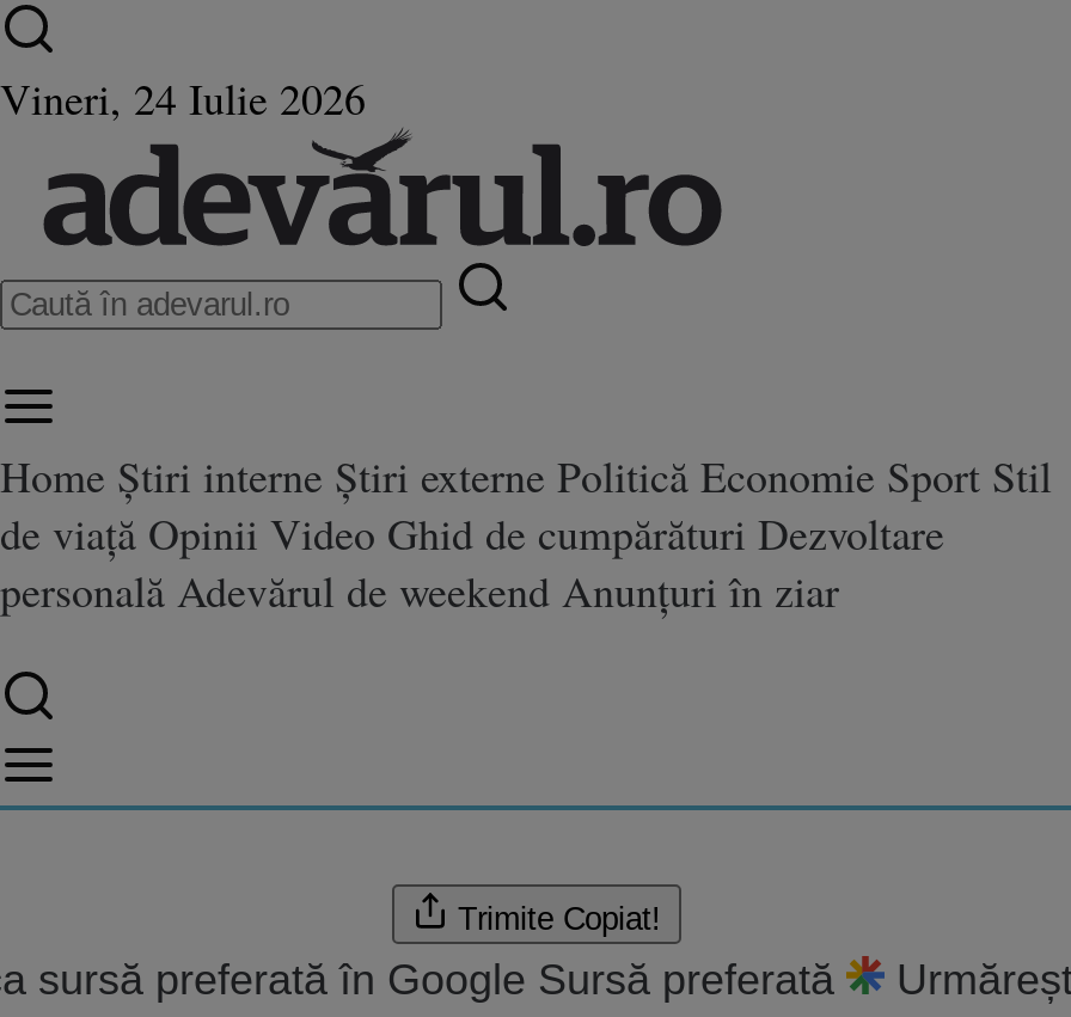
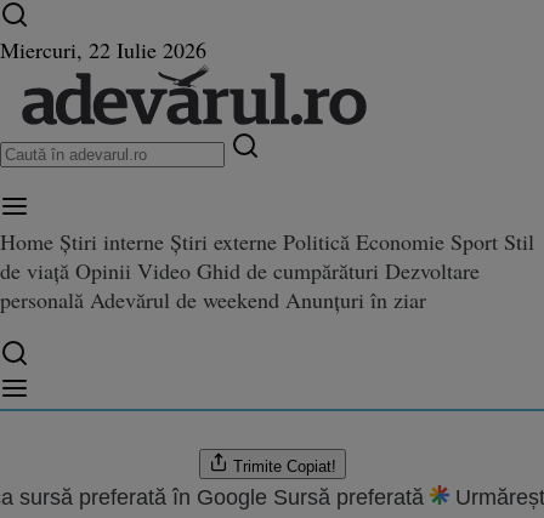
[0,69,366,127] Vineri, 24 Iulie 2026 -> [0,35,206,64] Miercuri, 22 Iulie 2026

